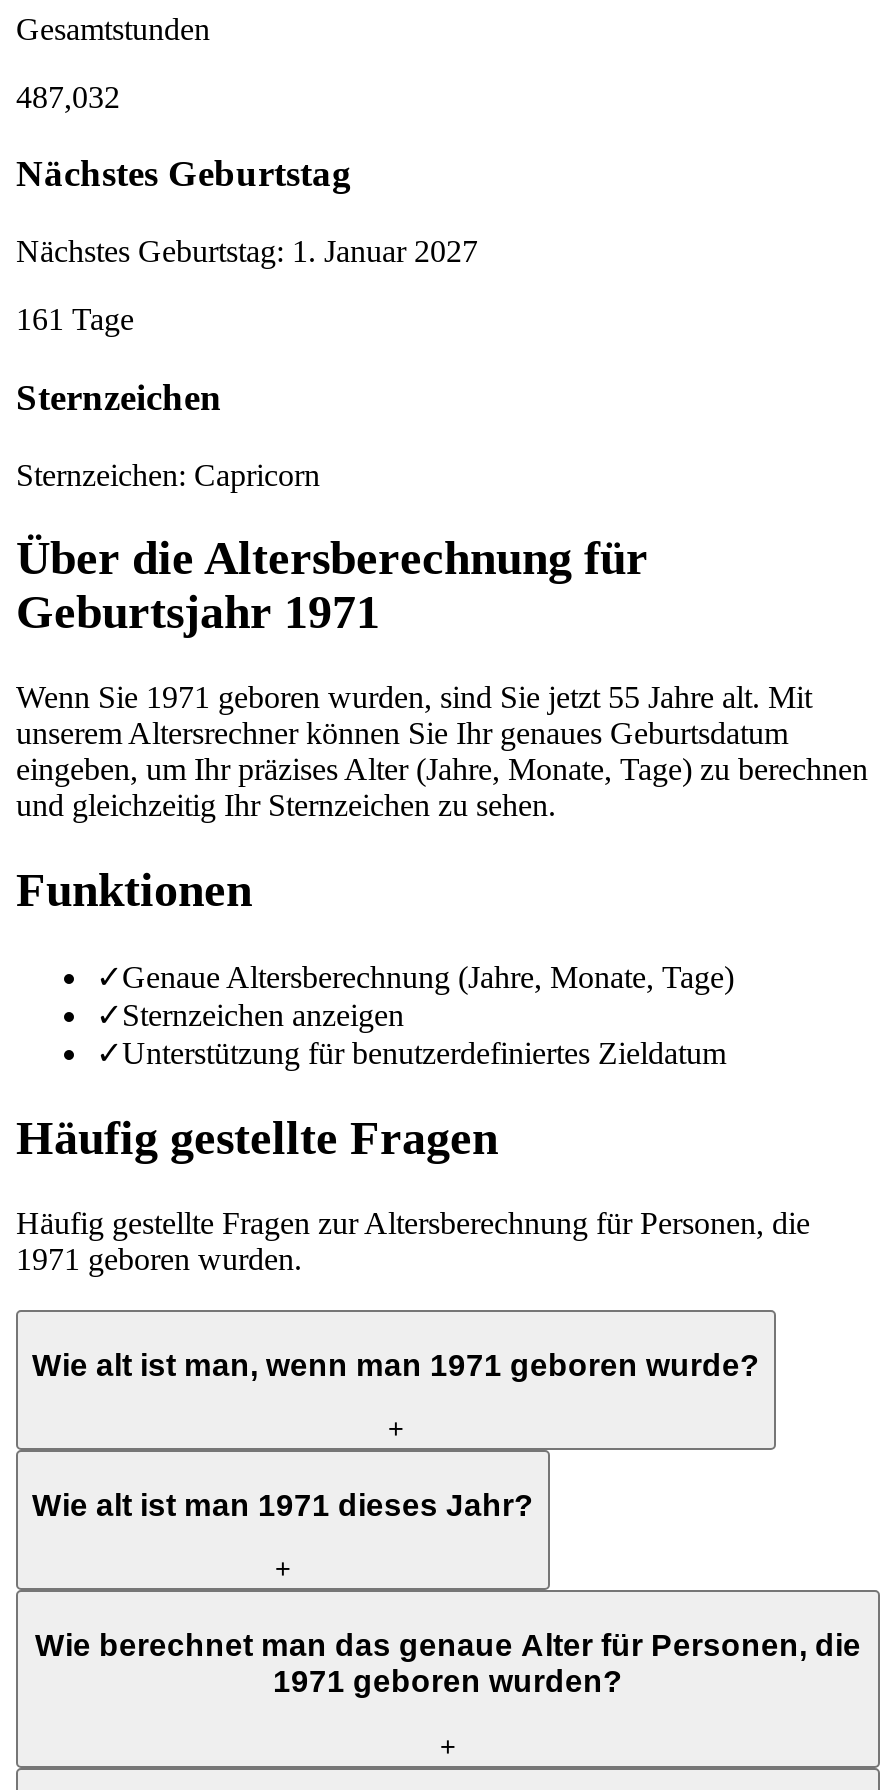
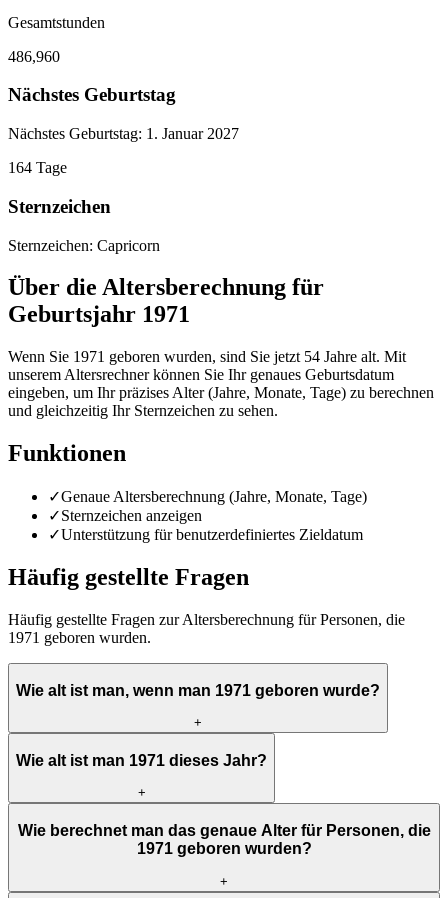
[16,79,120,113] 487,032 -> [8,48,60,65] 486,960
[16,302,134,336] 161 Tage -> [8,159,67,176] 164 Tage
[16,681,812,715] Wenn Sie 1971 geboren wurden, sind Sie jetzt 55 Jahre alt. Mit -> [8,348,406,365] Wenn Sie 1971 geboren wurden, sind Sie jetzt 54 Jahre alt. Mit

